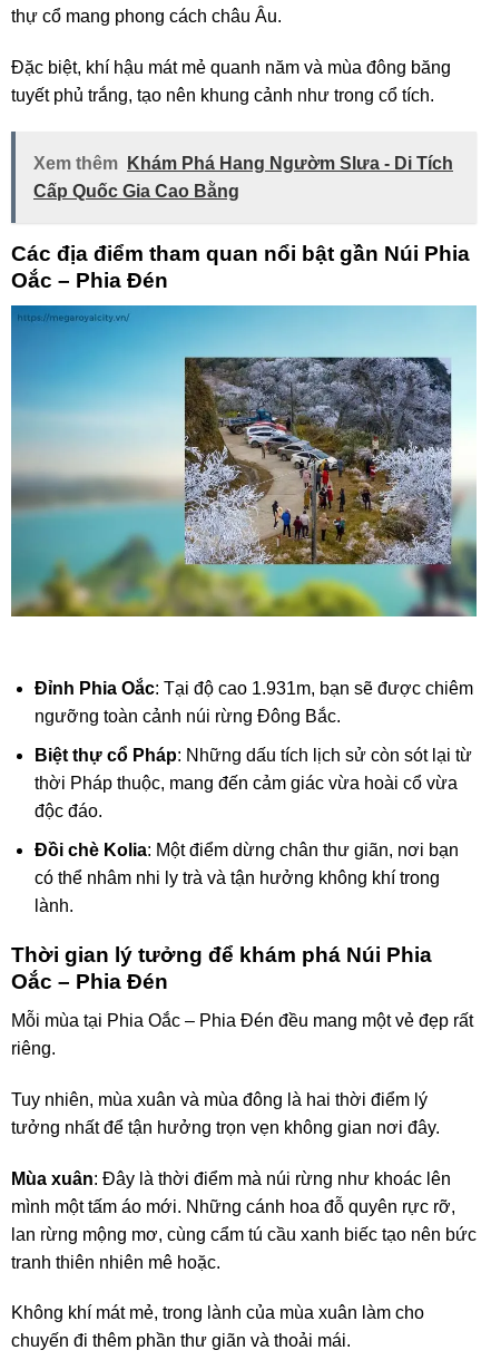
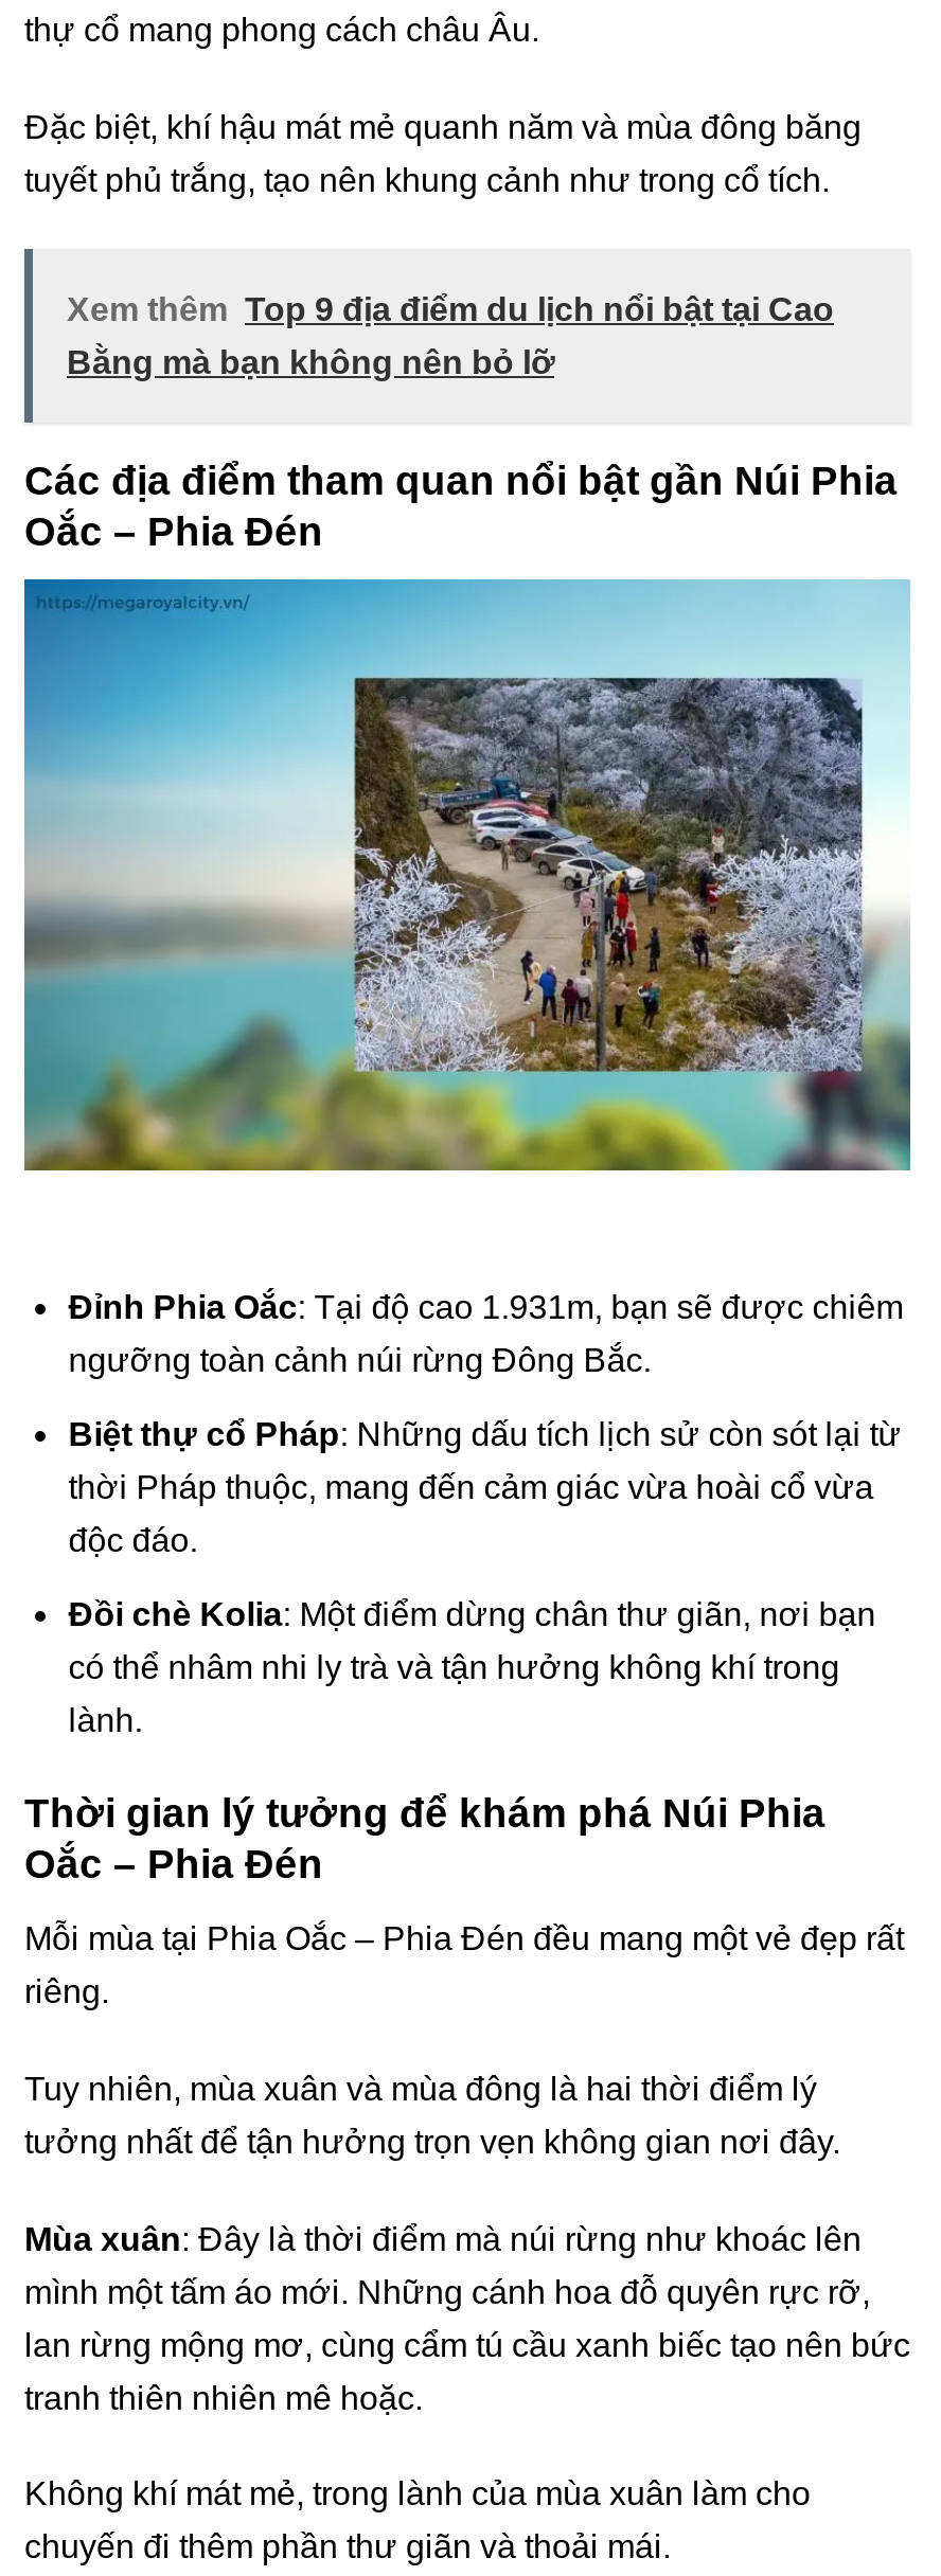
[33,154,453,173] Xem thêm Khám Phá Hang Ngườm Slưa - Di Tích -> [67,292,834,328] Xem thêm Top 9 địa điểm du lịch nổi bật tại Cao
[33,182,239,201] Cấp Quốc Gia Cao Bằng -> [67,345,554,381] Bằng mà bạn không nên bỏ lỡ

